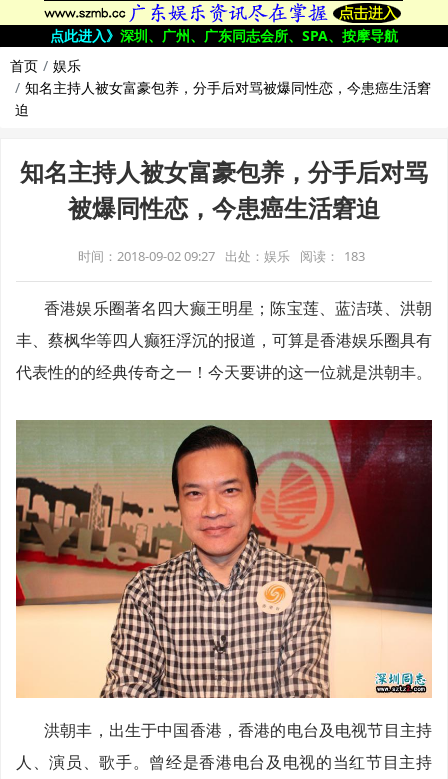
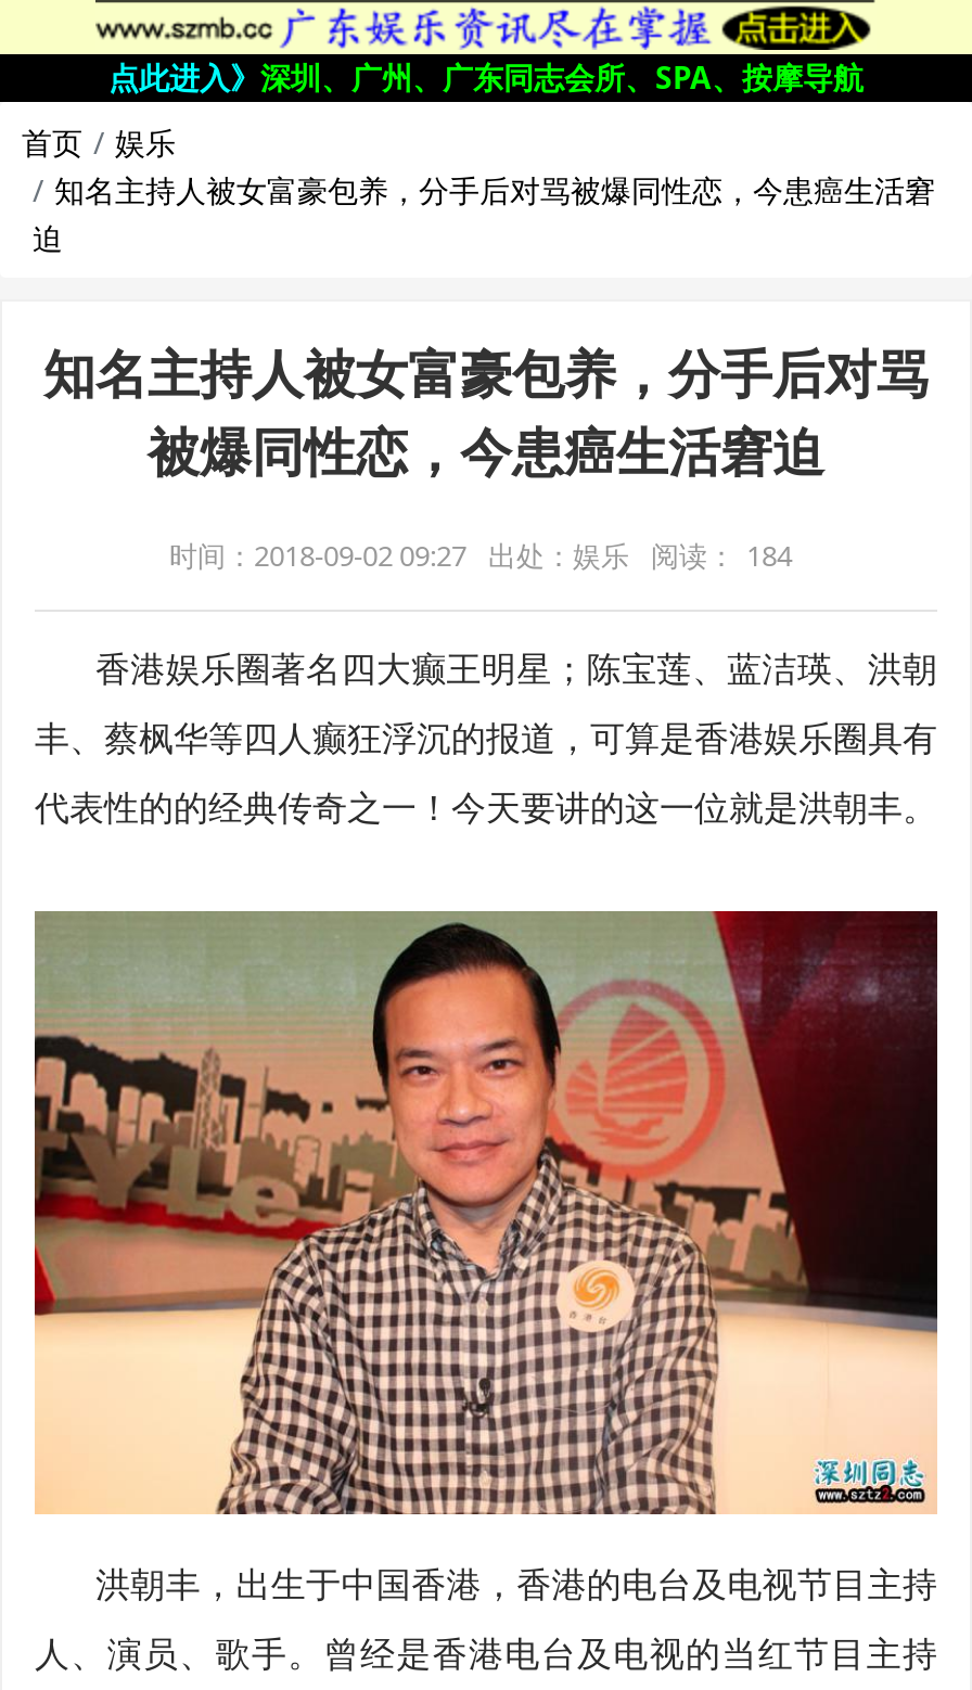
[78,247,365,265] 时间：2018-09-02 09:27 出处：娱乐 阅读： 183 -> [169,536,792,575] 时间：2018-09-02 09:27 出处：娱乐 阅读： 184

